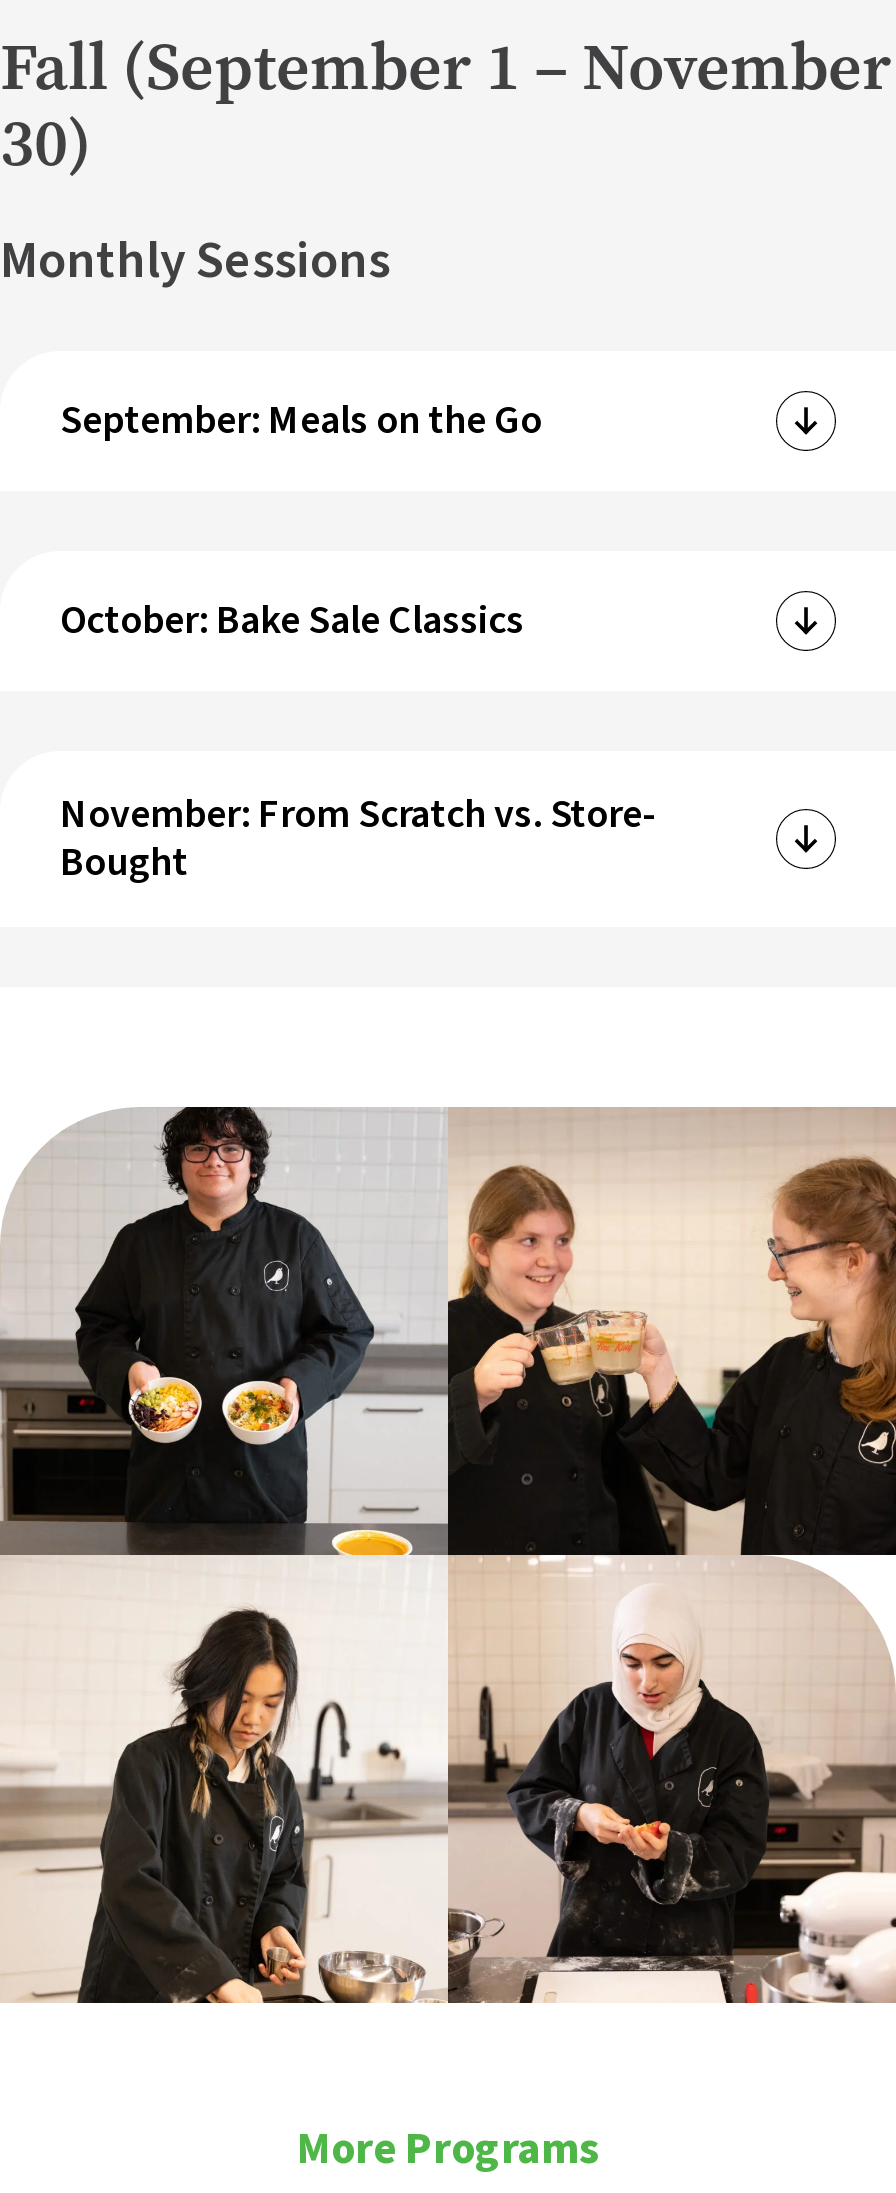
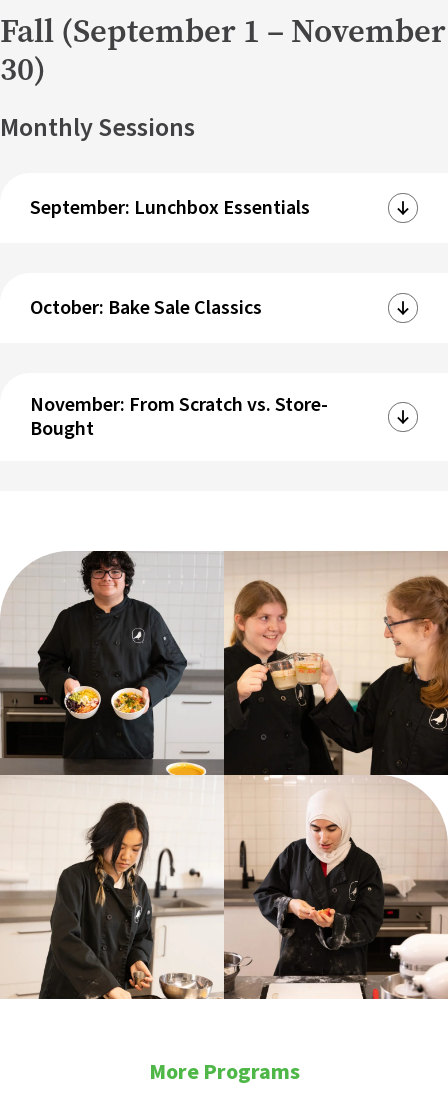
[60,393,542,449] September: Meals on the Go -> [30,194,310,222] September: Lunchbox Essentials

